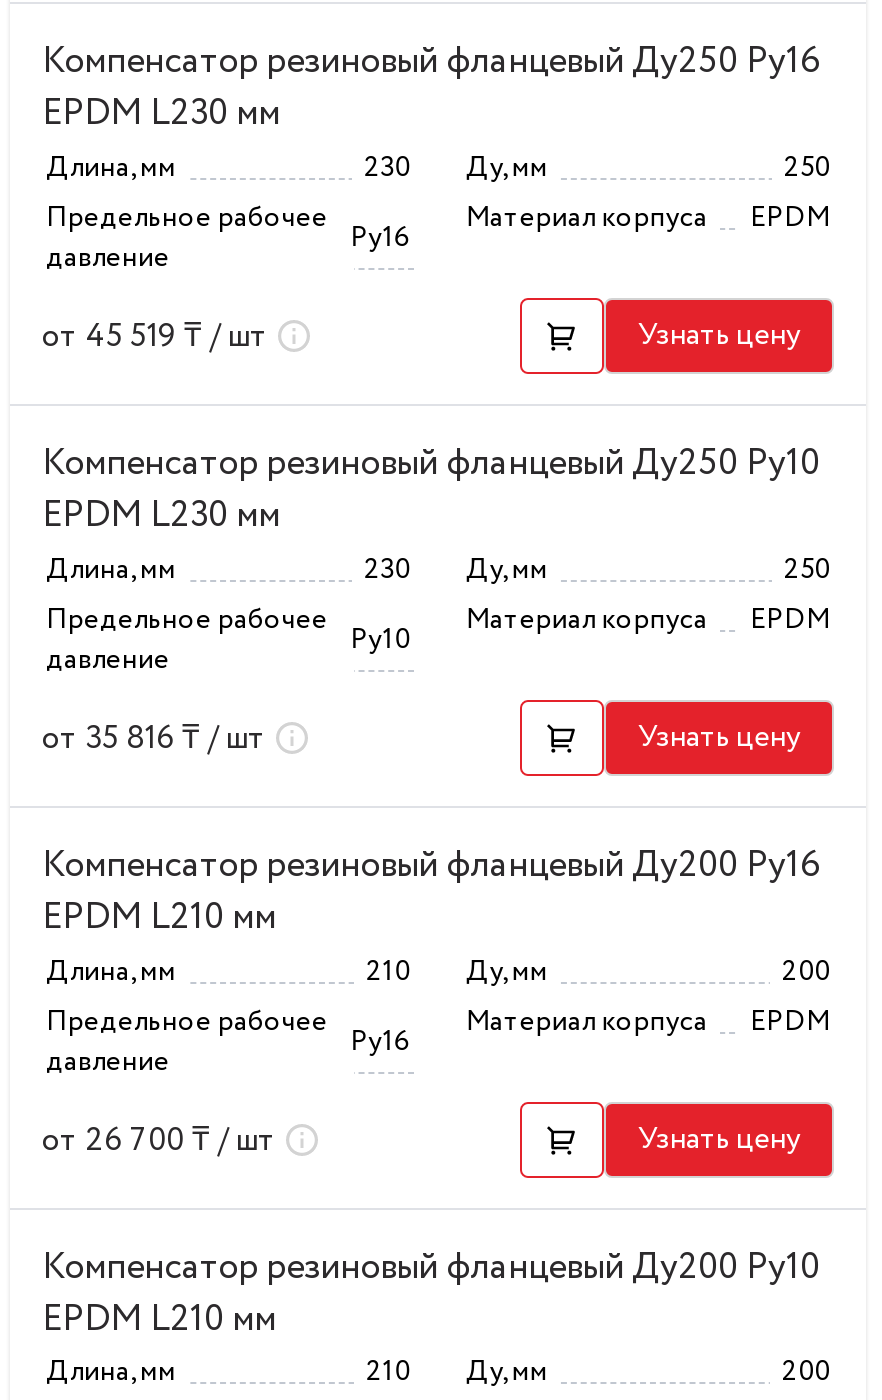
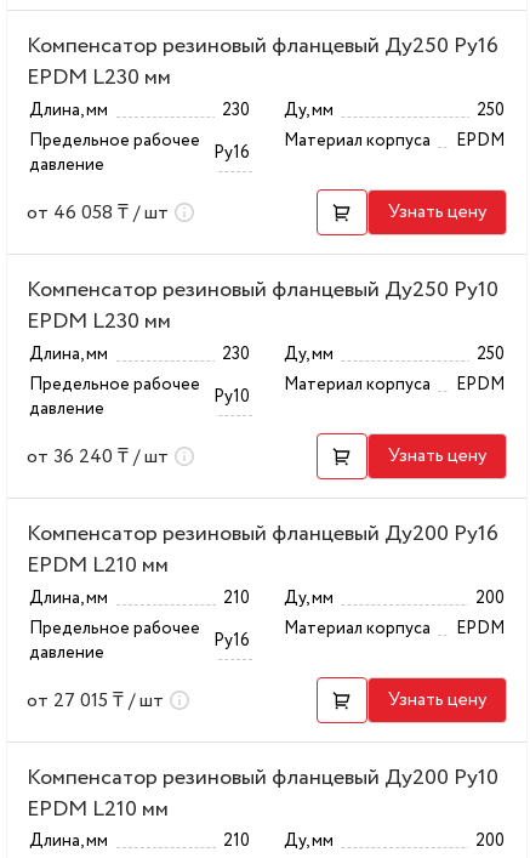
[42,313,268,359] от 45 519 ₸ / шт -> [27,199,169,227] от 46 058 ₸ / шт
[42,715,266,761] от 35 816 ₸ / шт -> [27,442,169,470] от 36 240 ₸ / шт
[42,1117,276,1163] от 26 700 ₸ / шт -> [27,686,164,714] от 27 015 ₸ / шт

